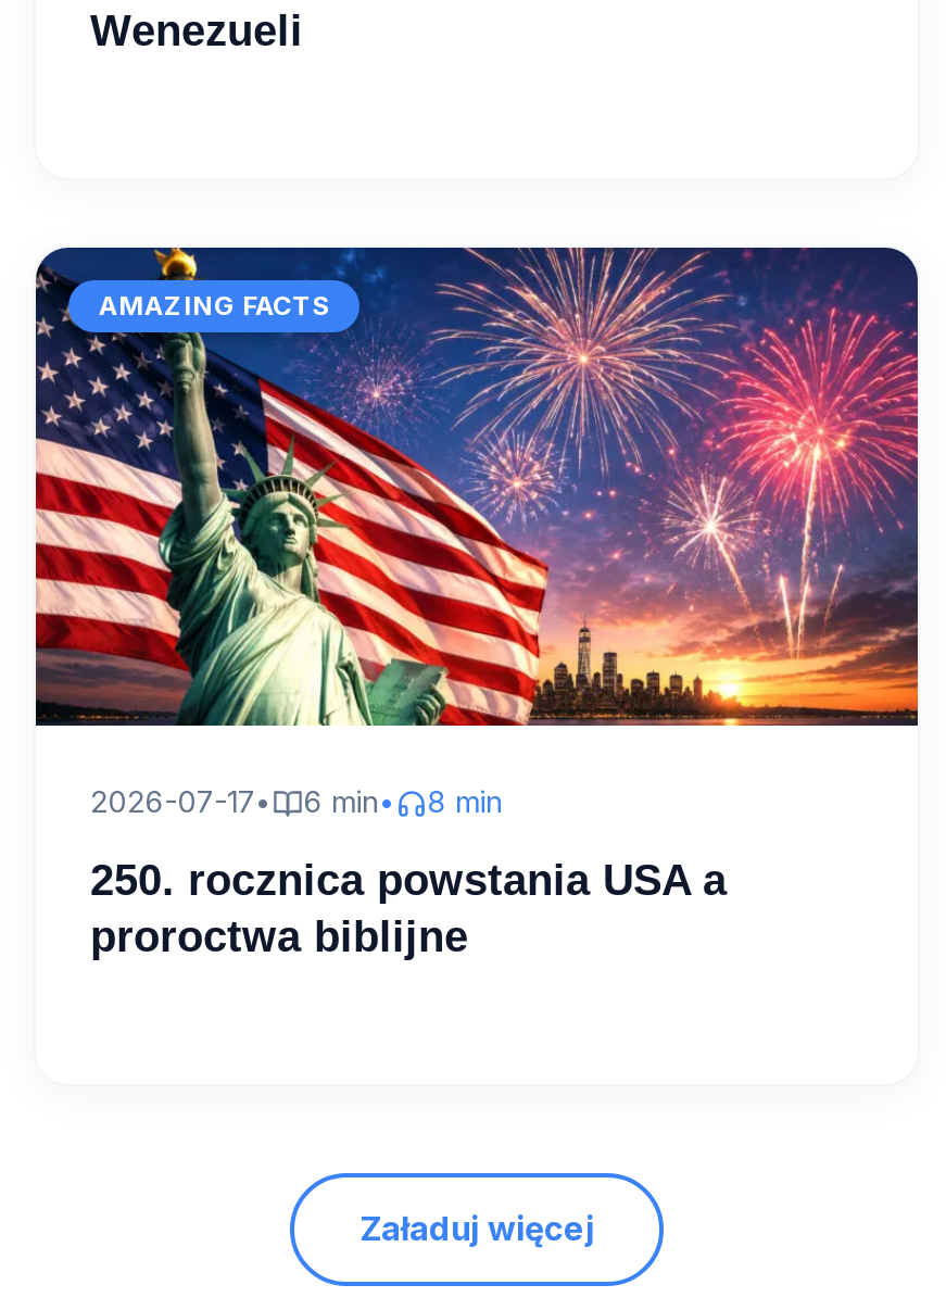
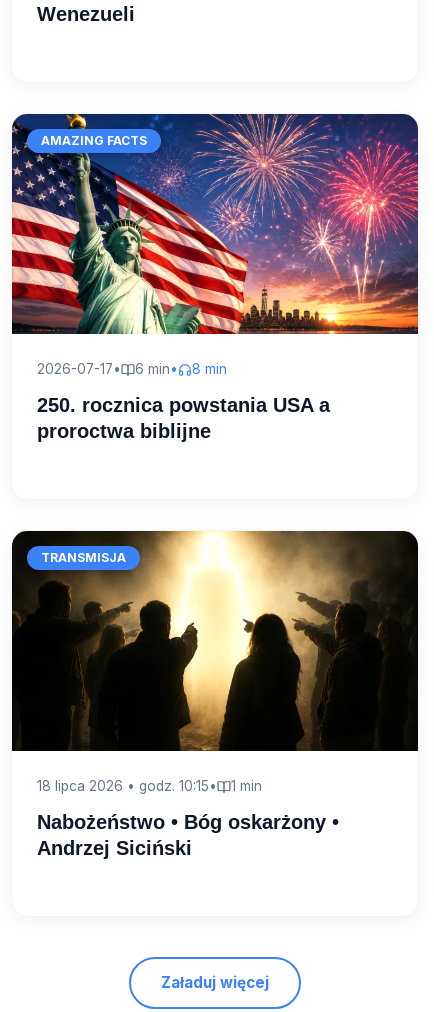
none -> [11,530,419,752] [image] | TRANSMISJA
none -> [37,778,339,859] 18 lipca 2026 • godz. 10:15 • | 1 min | Nabożeństwo • Bóg oskarżony • | Andrzej Siciński

